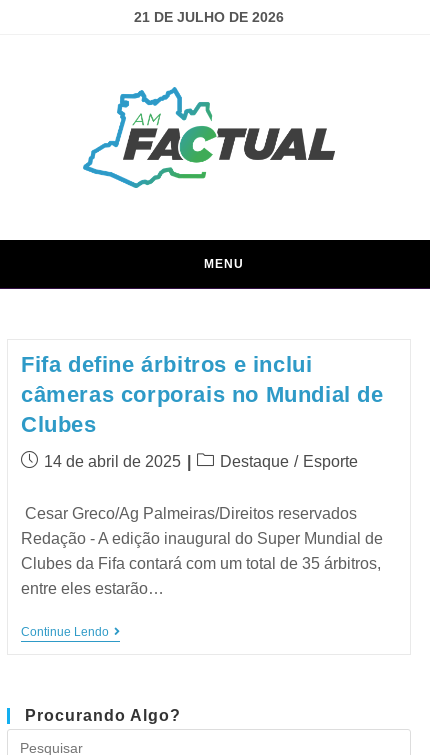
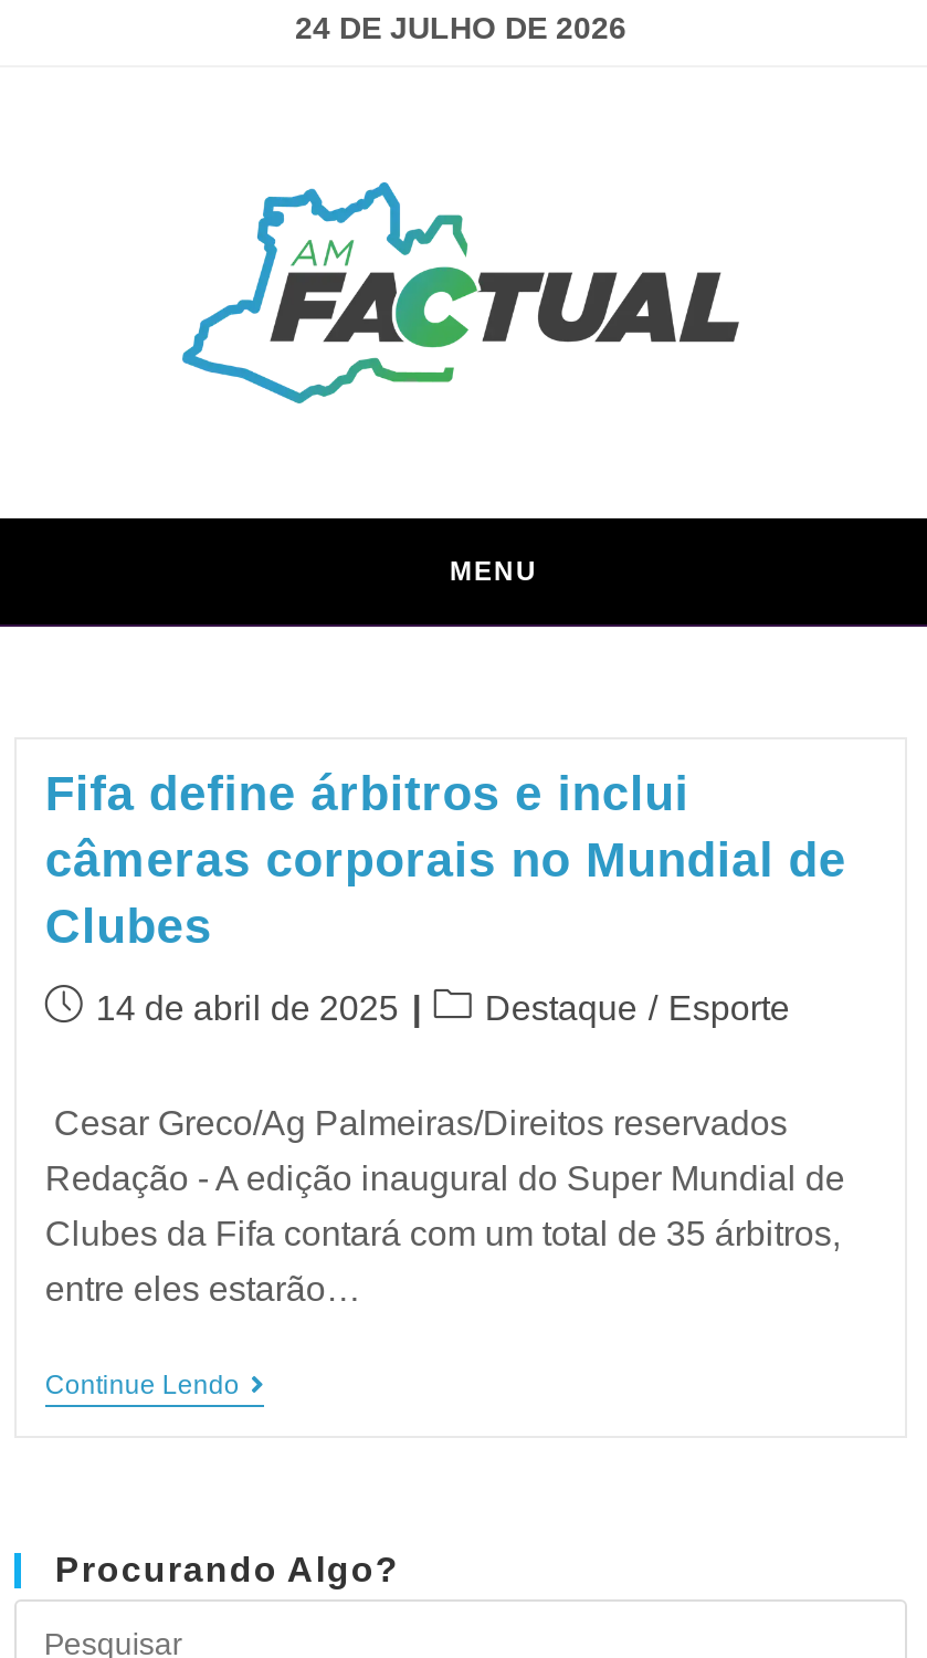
[134,9,284,25] 21 DE JULHO DE 2026 -> [295,10,626,45] 24 DE JULHO DE 2026

